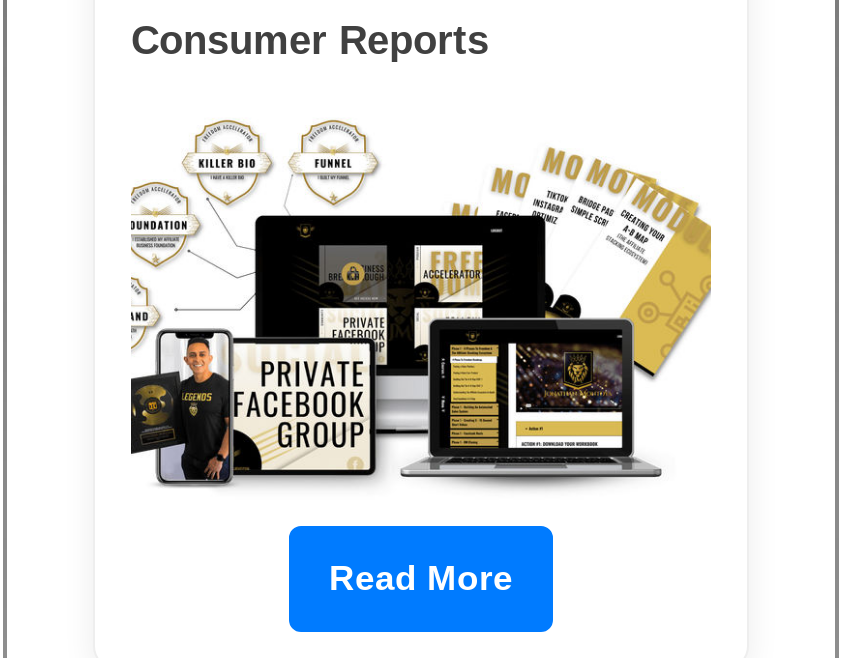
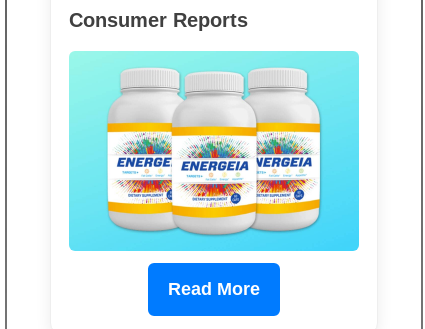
[129,102,713,502] [image] -> [68,50,360,252] [image]

